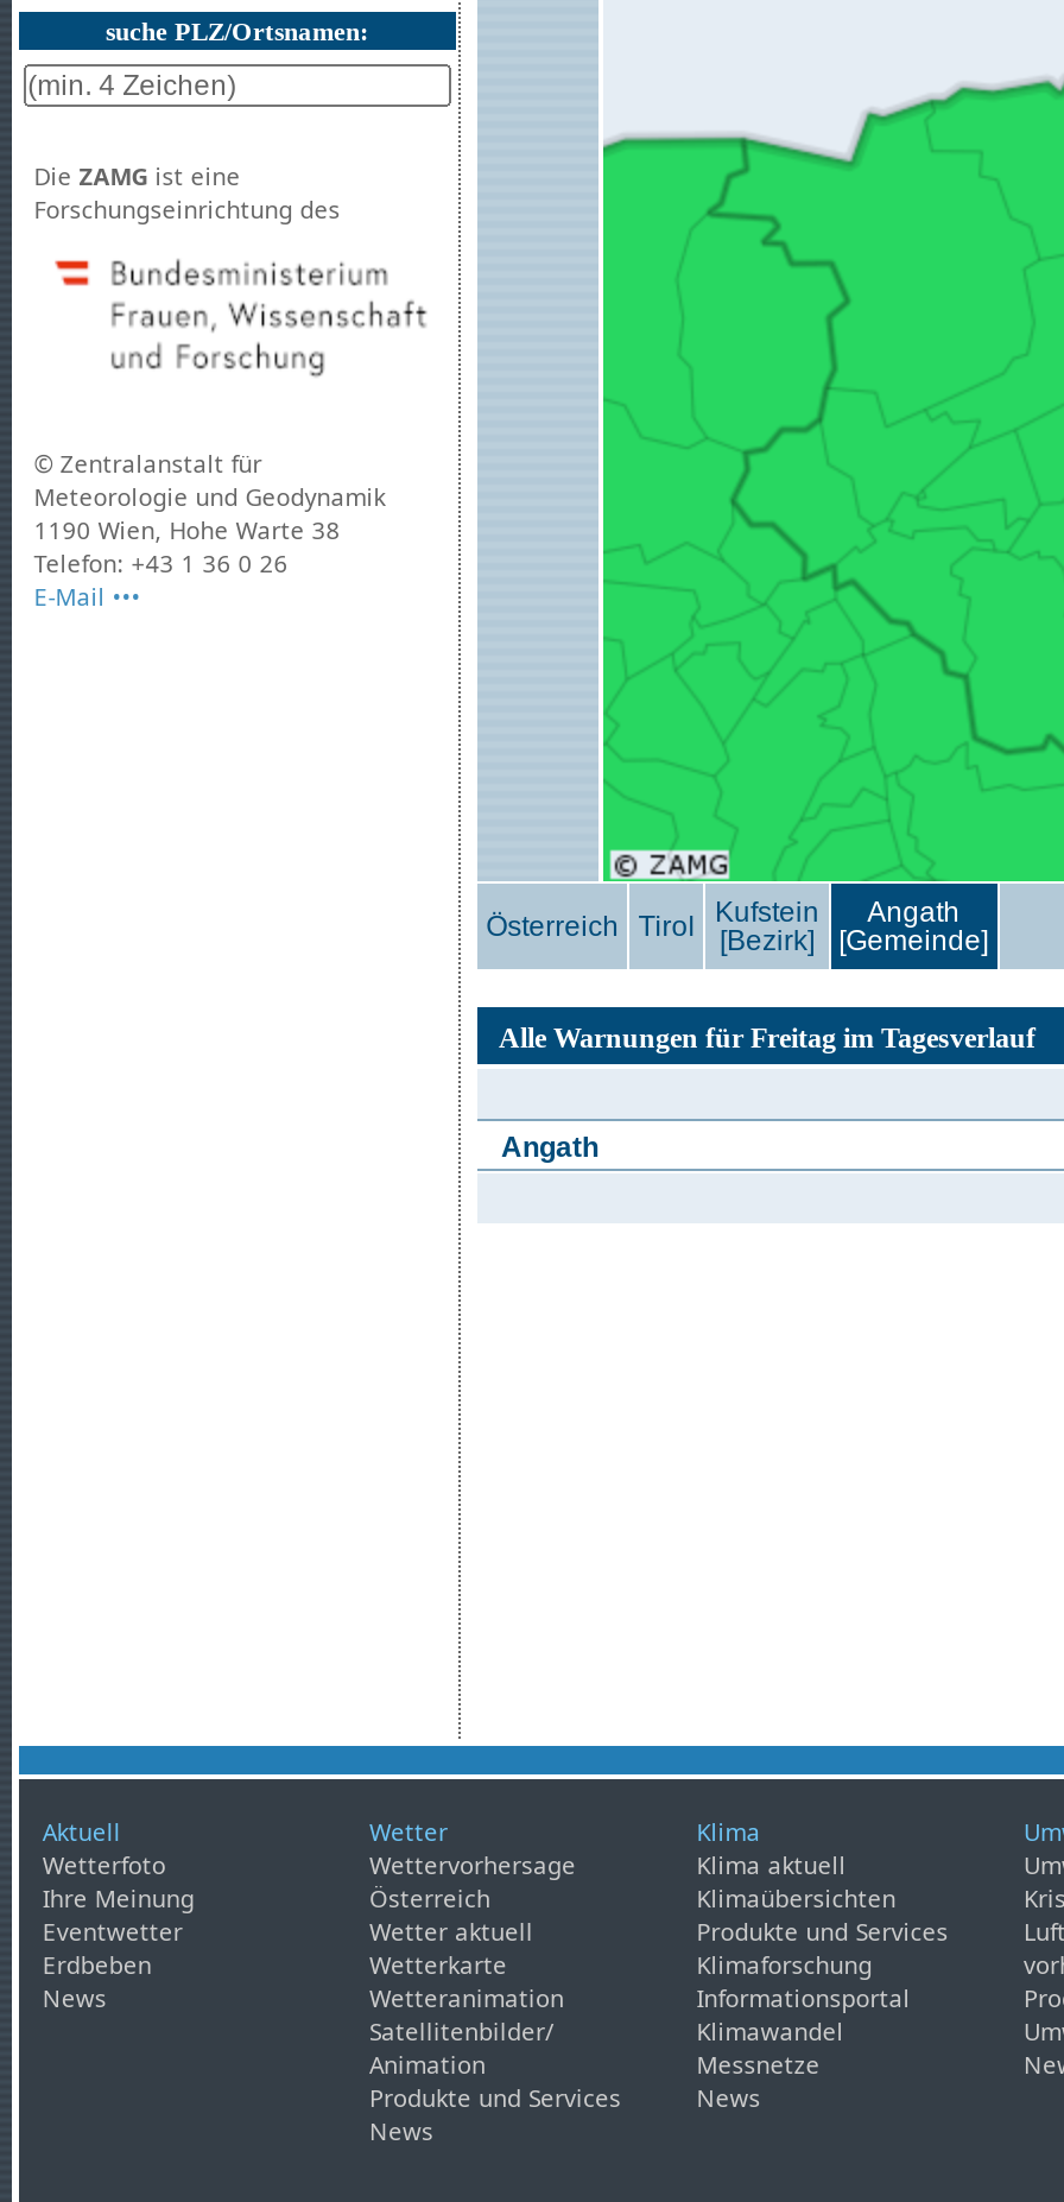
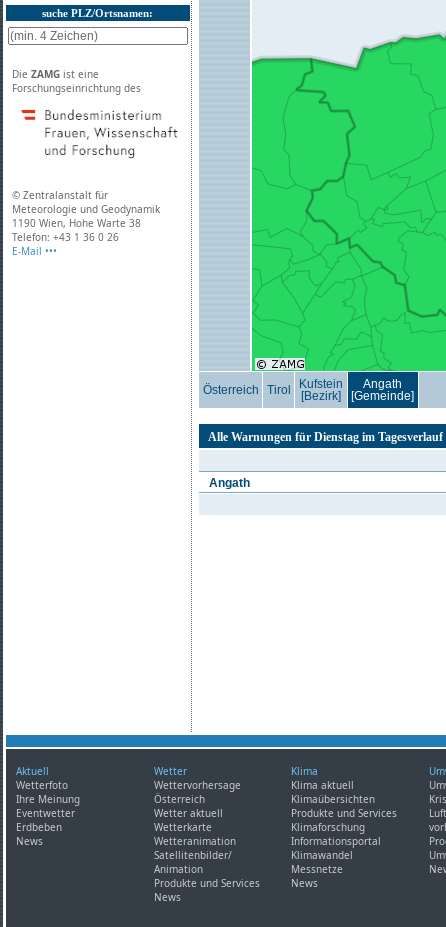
[499,1022,1035,1055] Alle Warnungen für Freitag im Tagesverlauf -> [208,430,443,444] Alle Warnungen für Dienstag im Tagesverlauf

